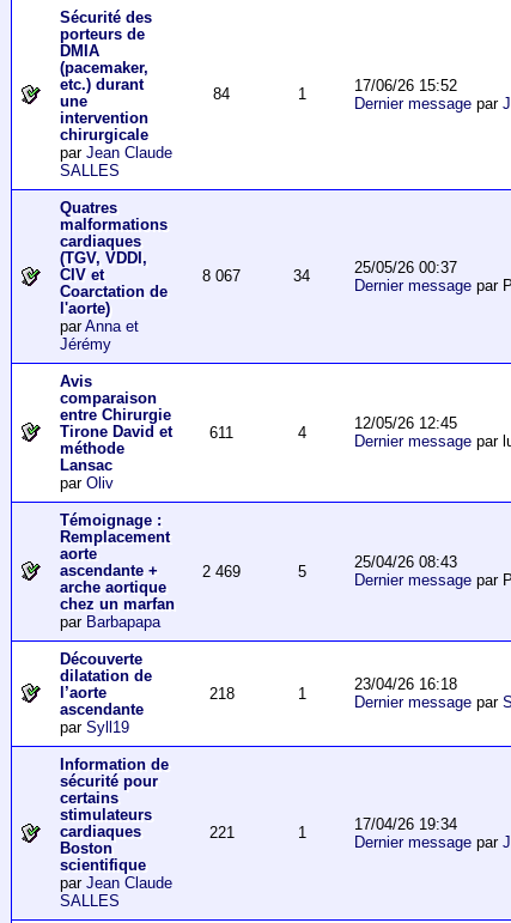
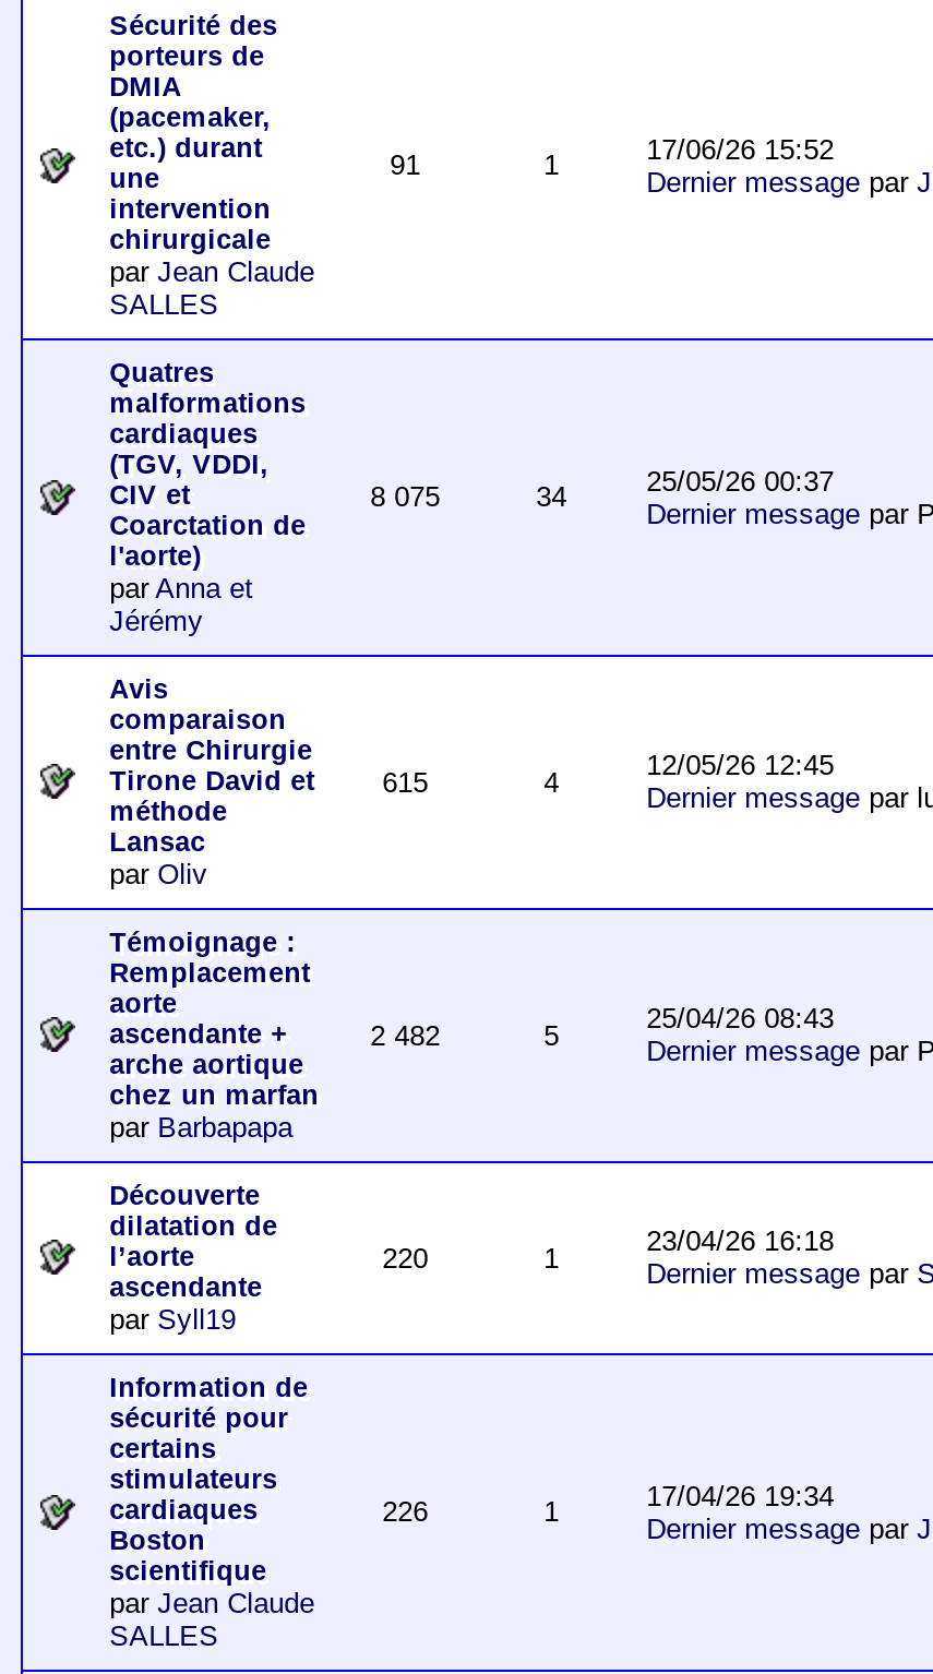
[213,85,230,103] 84 -> [390,149,420,182] 91
[202,267,241,285] 8 067 -> [370,481,440,514] 8 075
[210,424,233,442] 611 -> [382,767,428,800] 615
[202,563,241,581] 2 469 -> [370,1020,440,1053] 2 482
[209,685,234,703] 218 -> [382,1243,428,1275] 220
[209,824,234,842] 221 -> [382,1496,428,1529] 226

